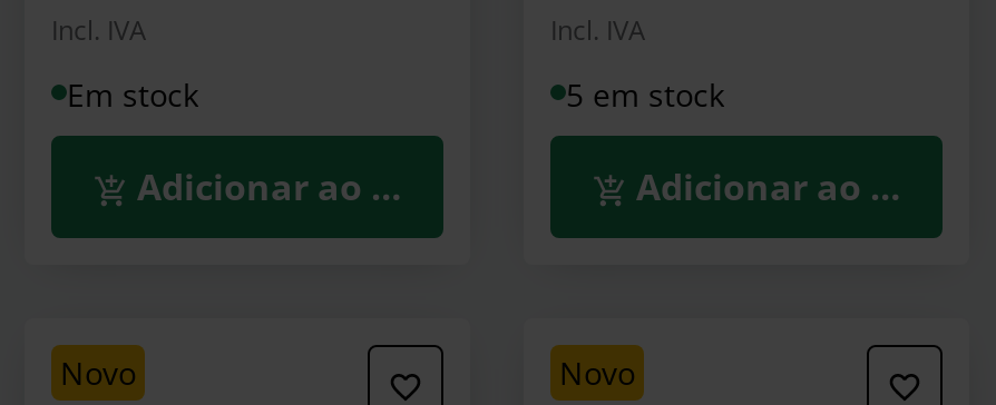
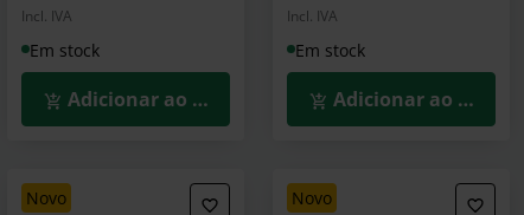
[566,73,724,116] 5 em stock -> [295,39,365,61] Em stock

